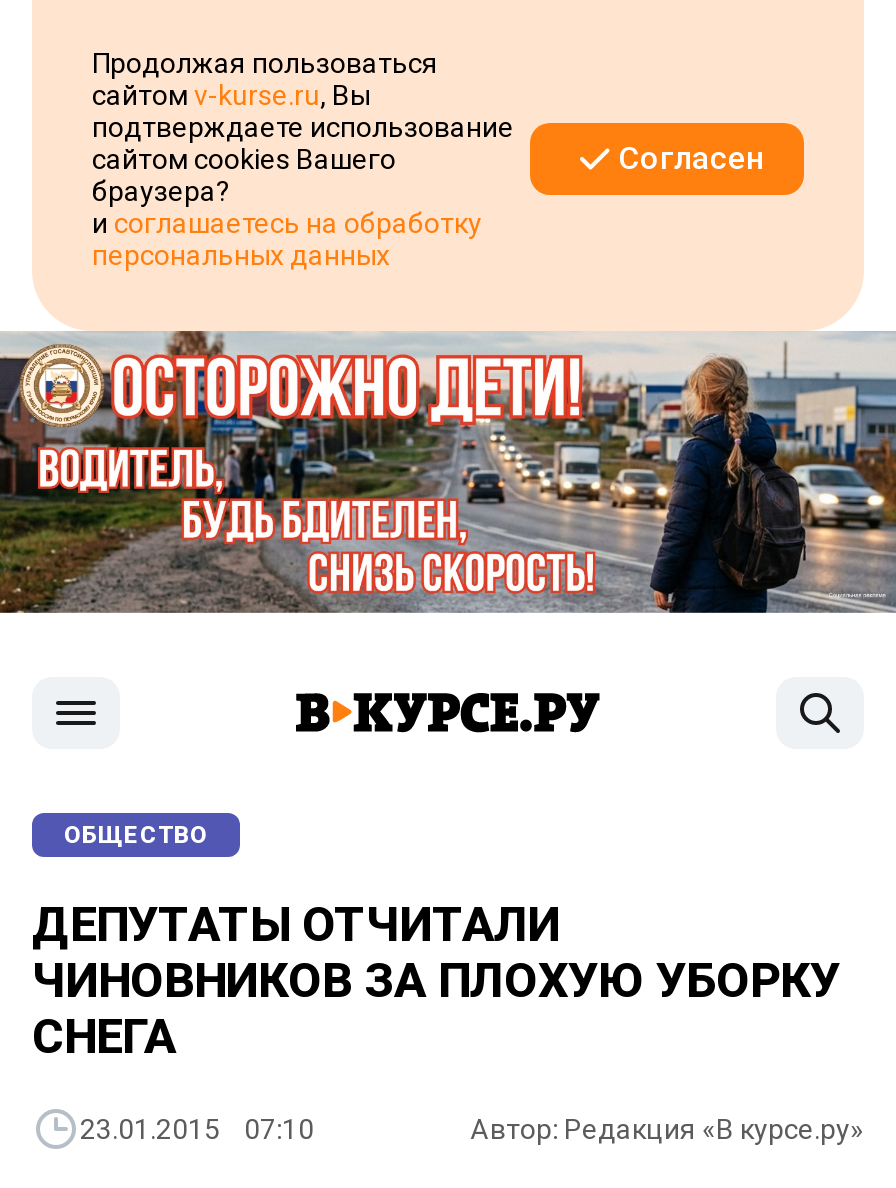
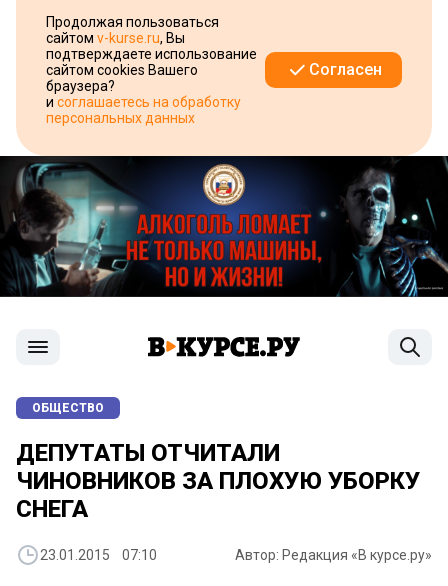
[6,329,890,615] [image] -> [3,155,445,298] [image]

